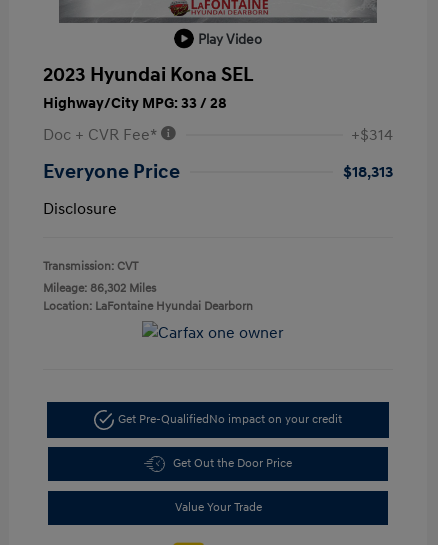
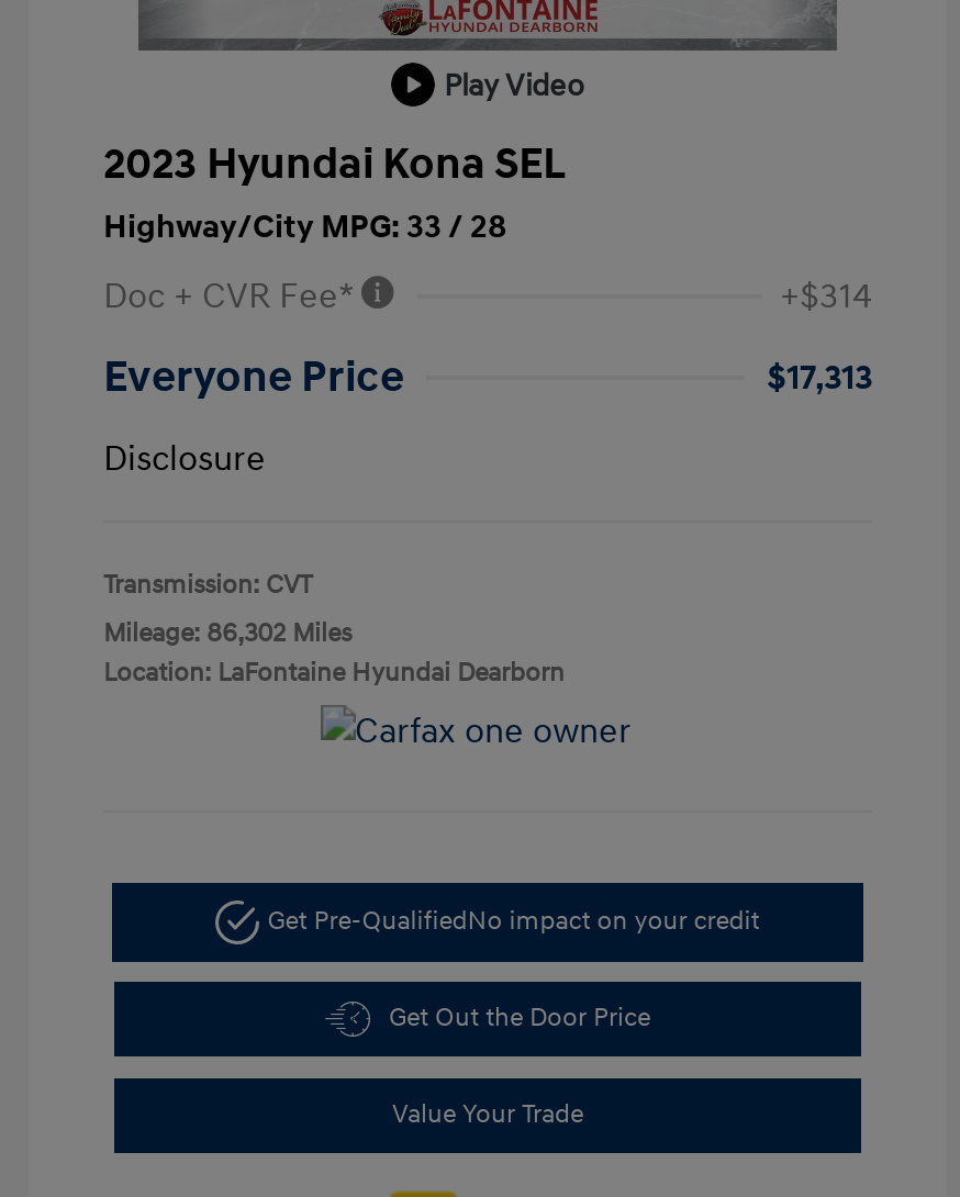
[343,162,393,182] $18,313 -> [767,356,872,400] $17,313

